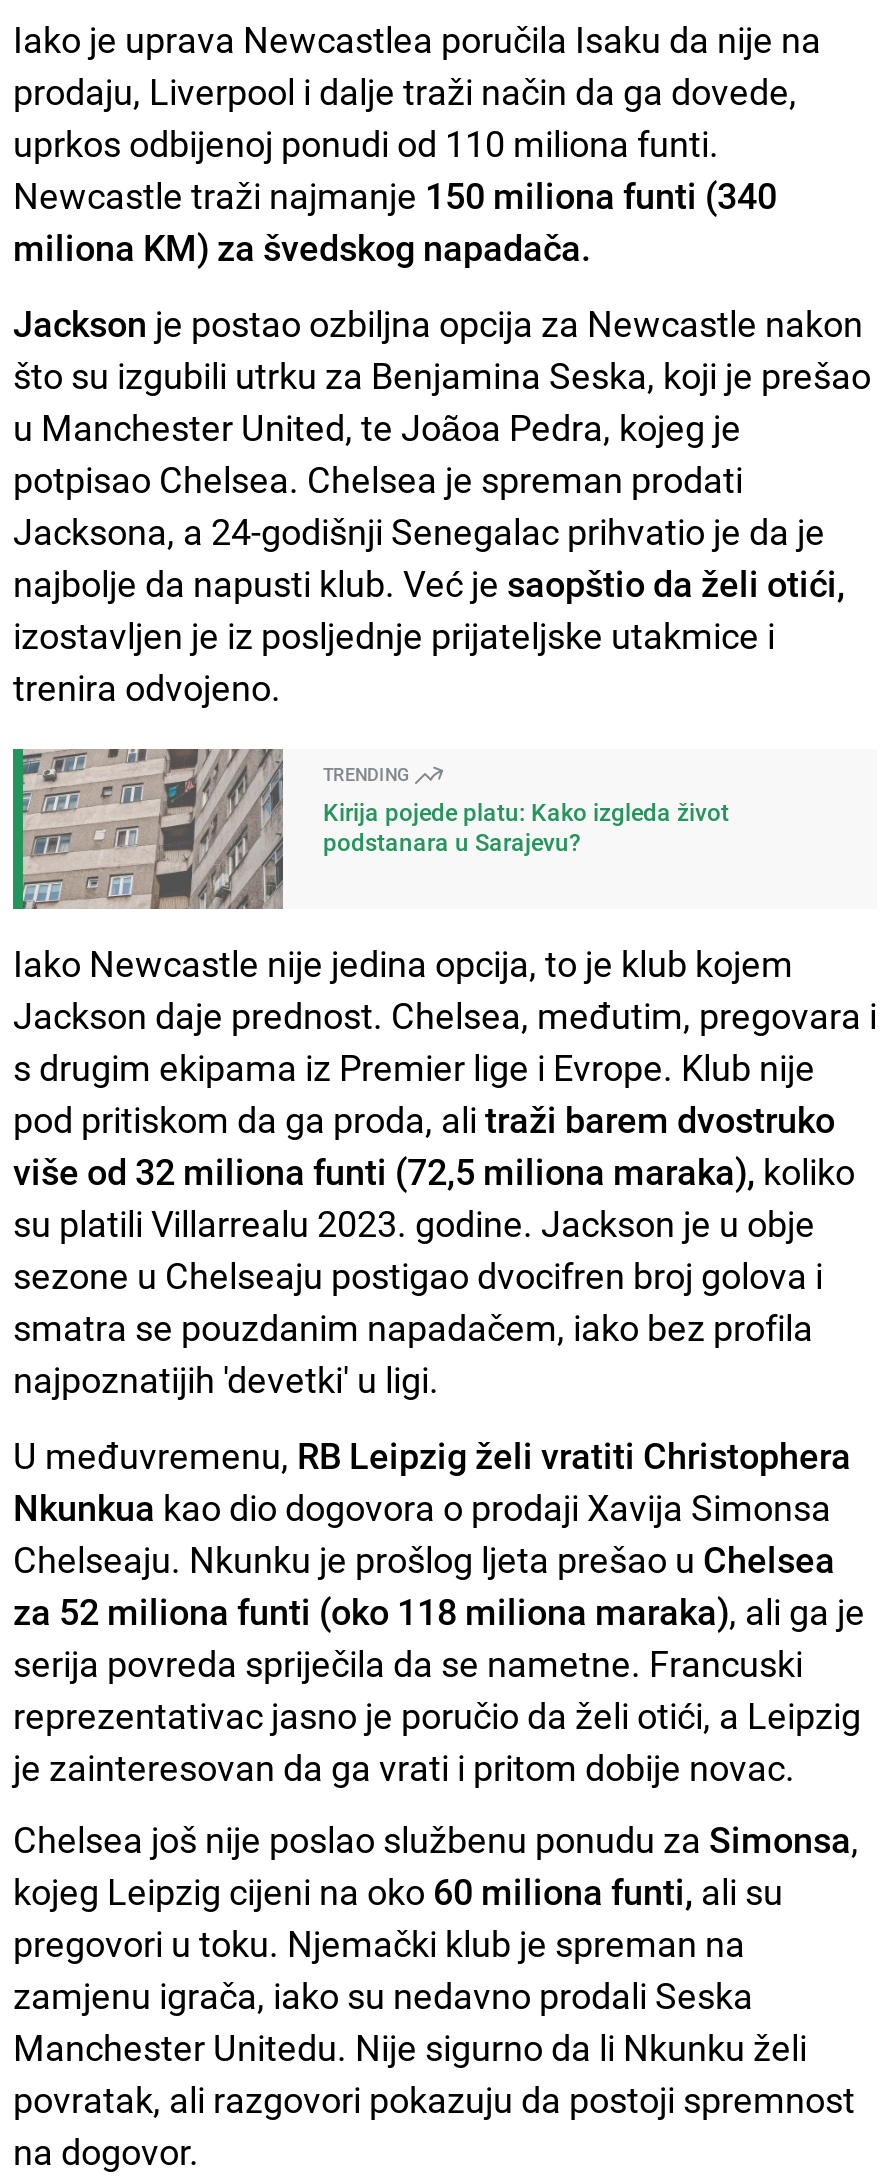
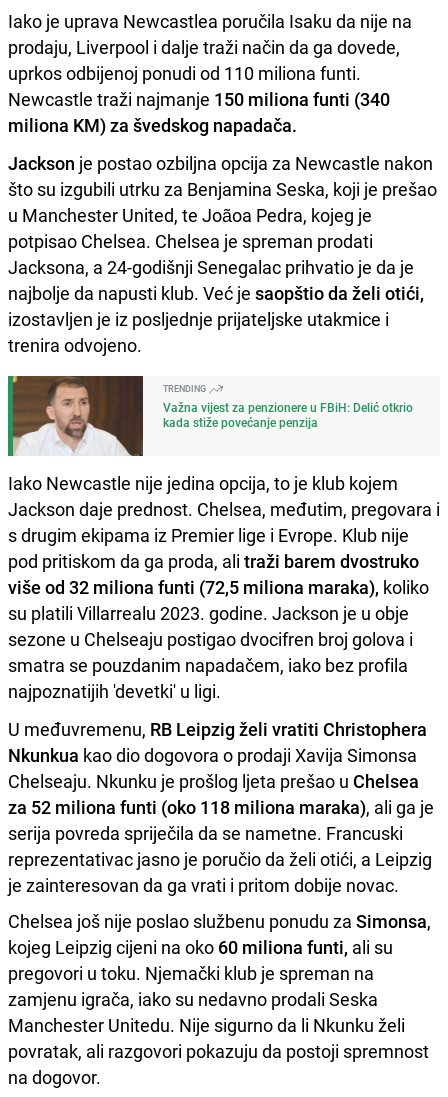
[21,747,729,911] [image] | Kirija pojede platu: Kako izgleda život | podstanara u Sarajevu? -> [12,376,413,456] [image] | Važna vijest za penzionere u FBiH: Delić otkrio | kada stiže povećanje penzija

